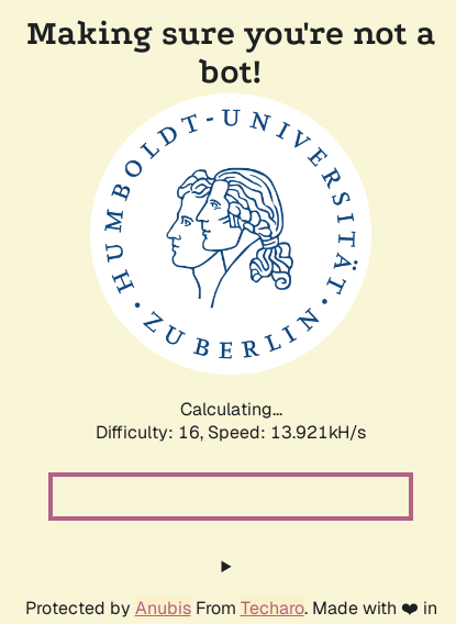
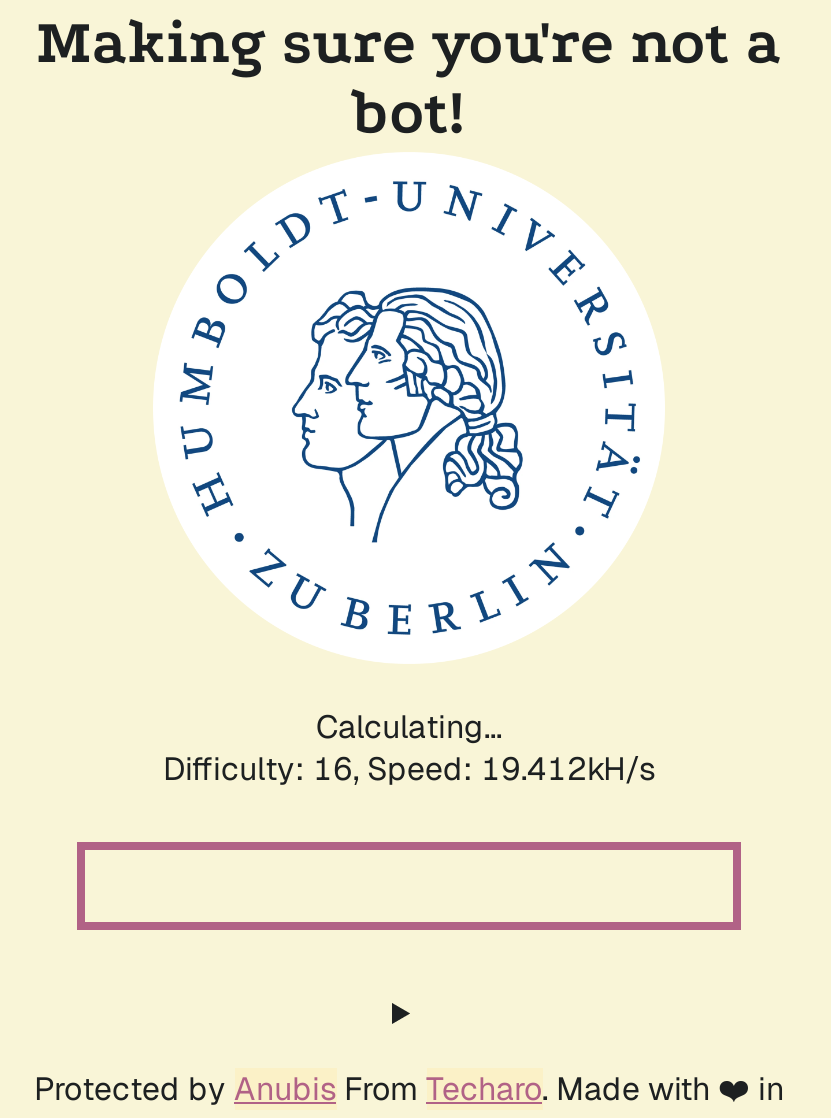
[96,421,366,444] Difficulty: 16, Speed: 13.921kH/s -> [163,748,655,790] Difficulty: 16, Speed: 19.412kH/s

